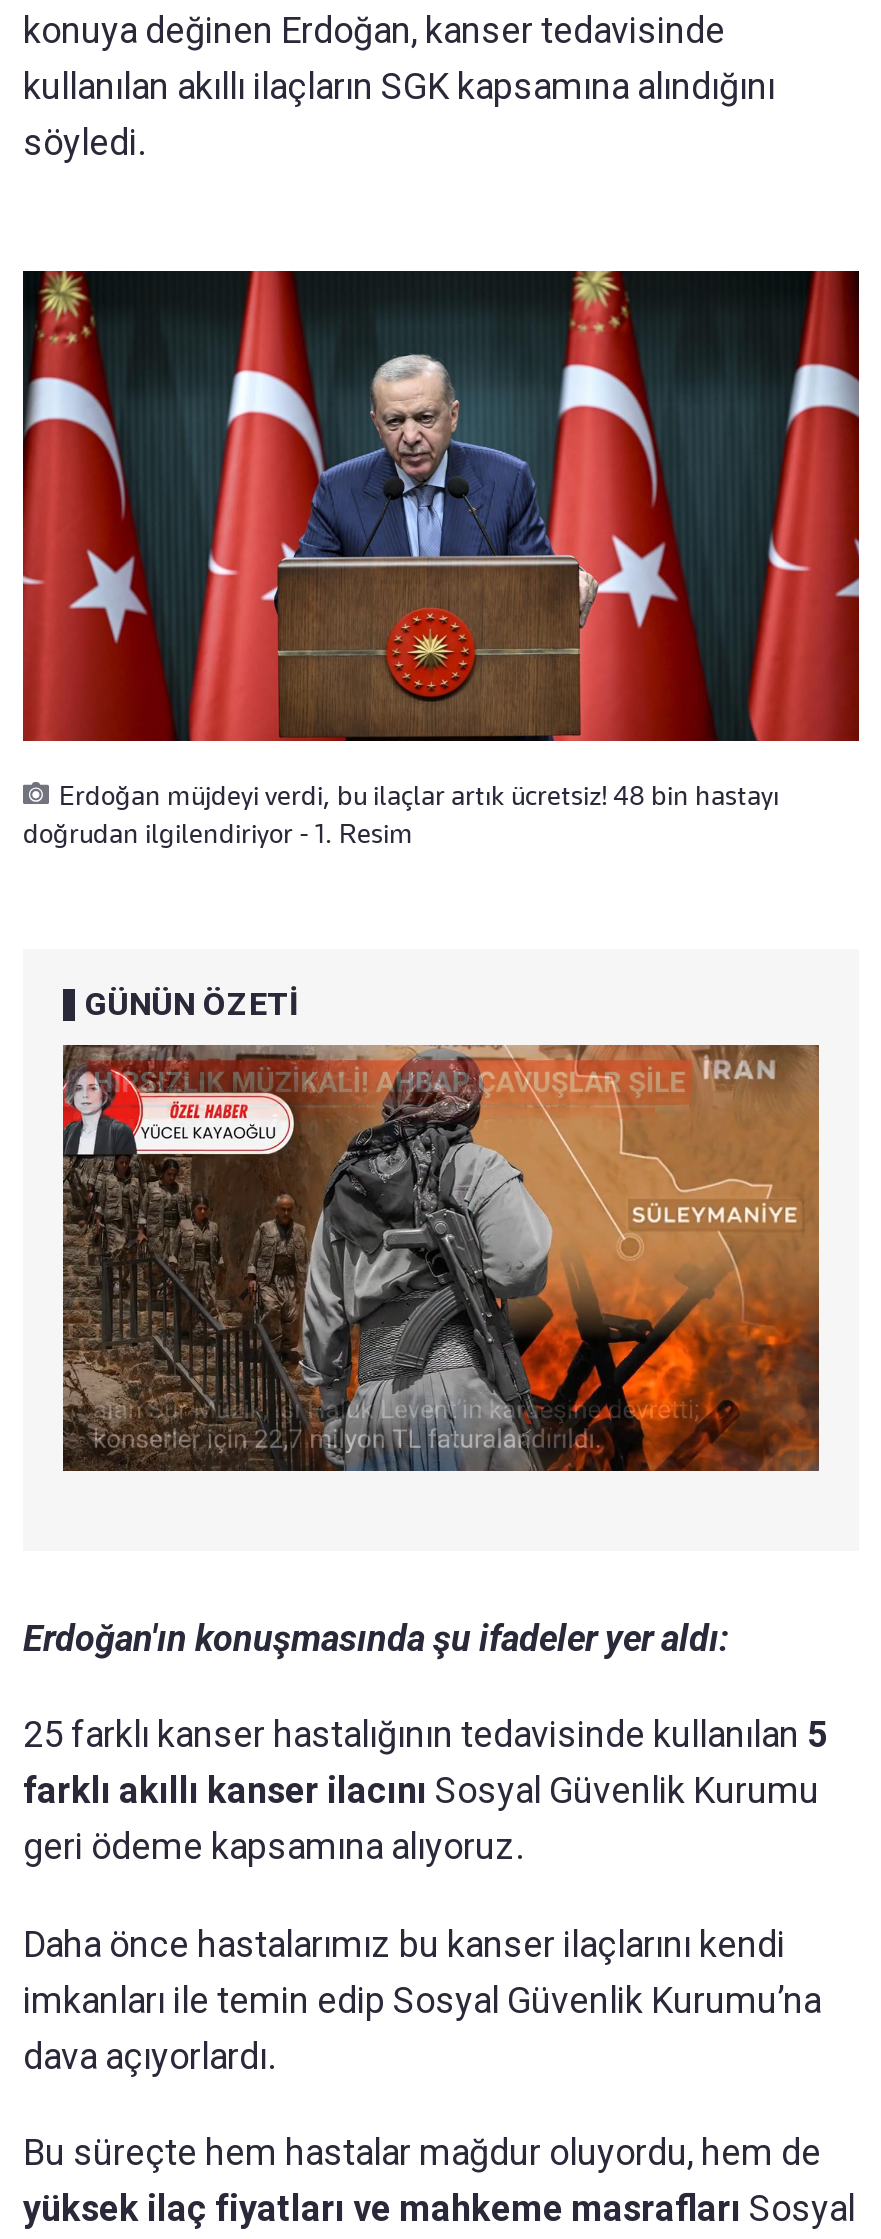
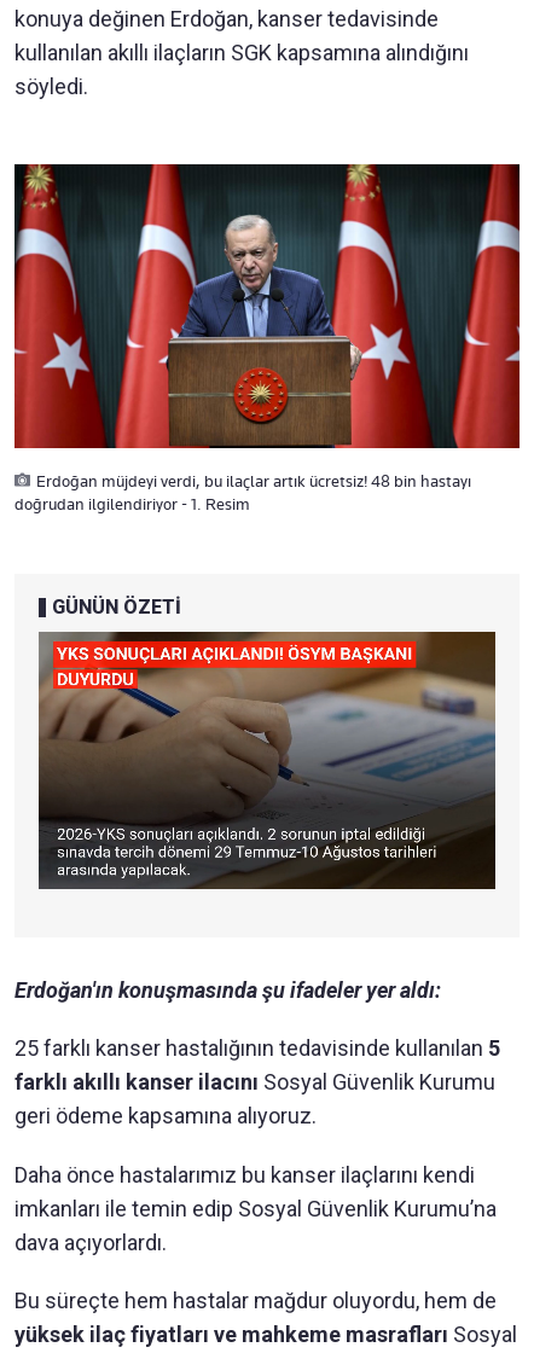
[61,1045,819,1473] [image] -> [37,632,497,889] [image]

